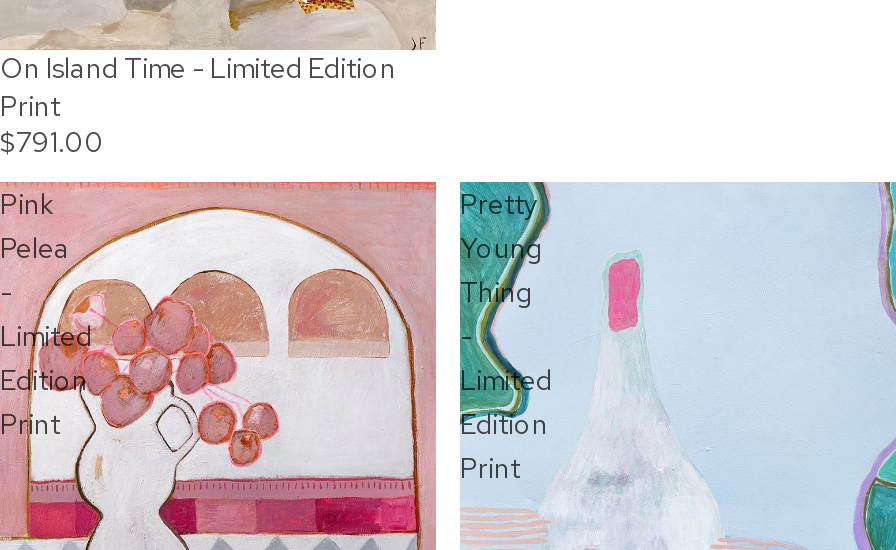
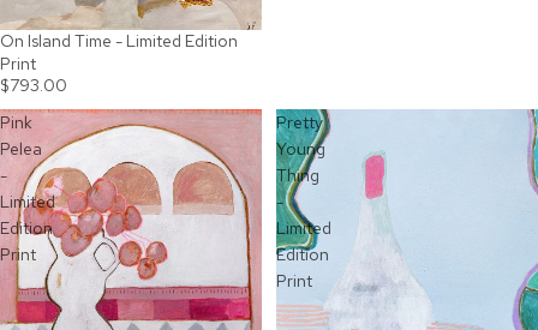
[0,123,104,159] $791.00 -> [0,74,67,96] $793.00

